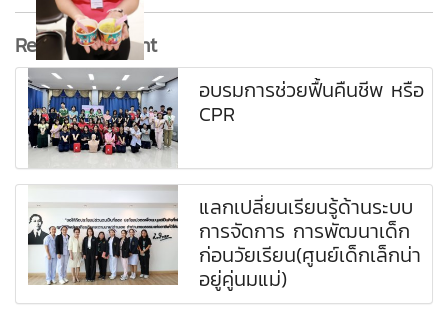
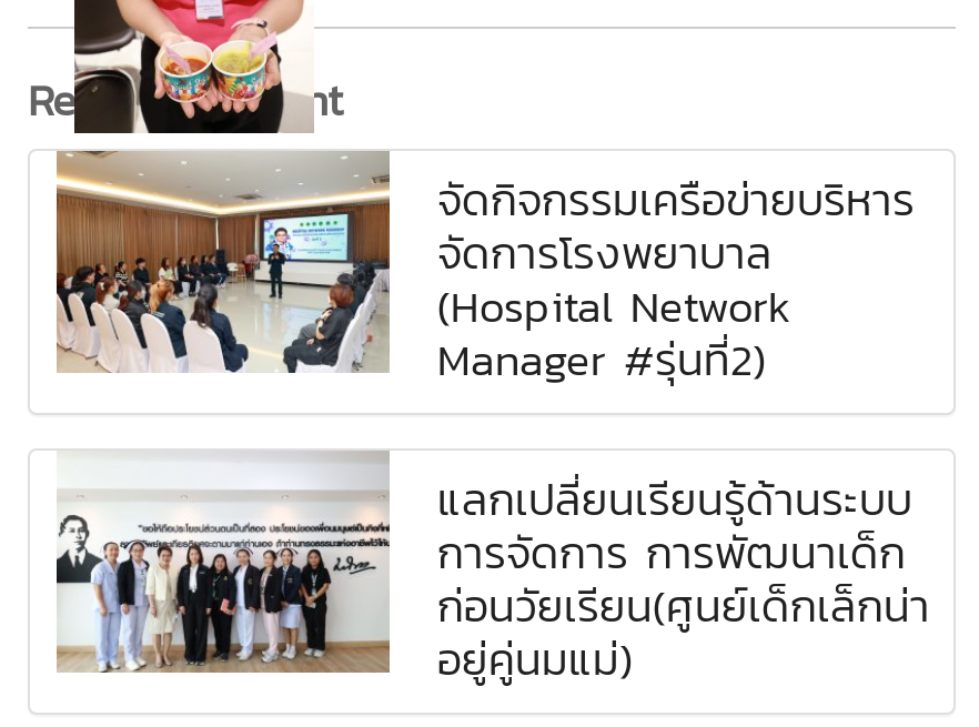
[27,69,424,166] [image] | อบรมการช่วยฟื้นคืนชีพ หรือ | CPR -> [57,153,914,393] [image] | จัดกิจกรรมเครือข่ายบริหาร | จัดการโรงพยาบาล | (Hospital Network | Manager #รุ่นที่2)

